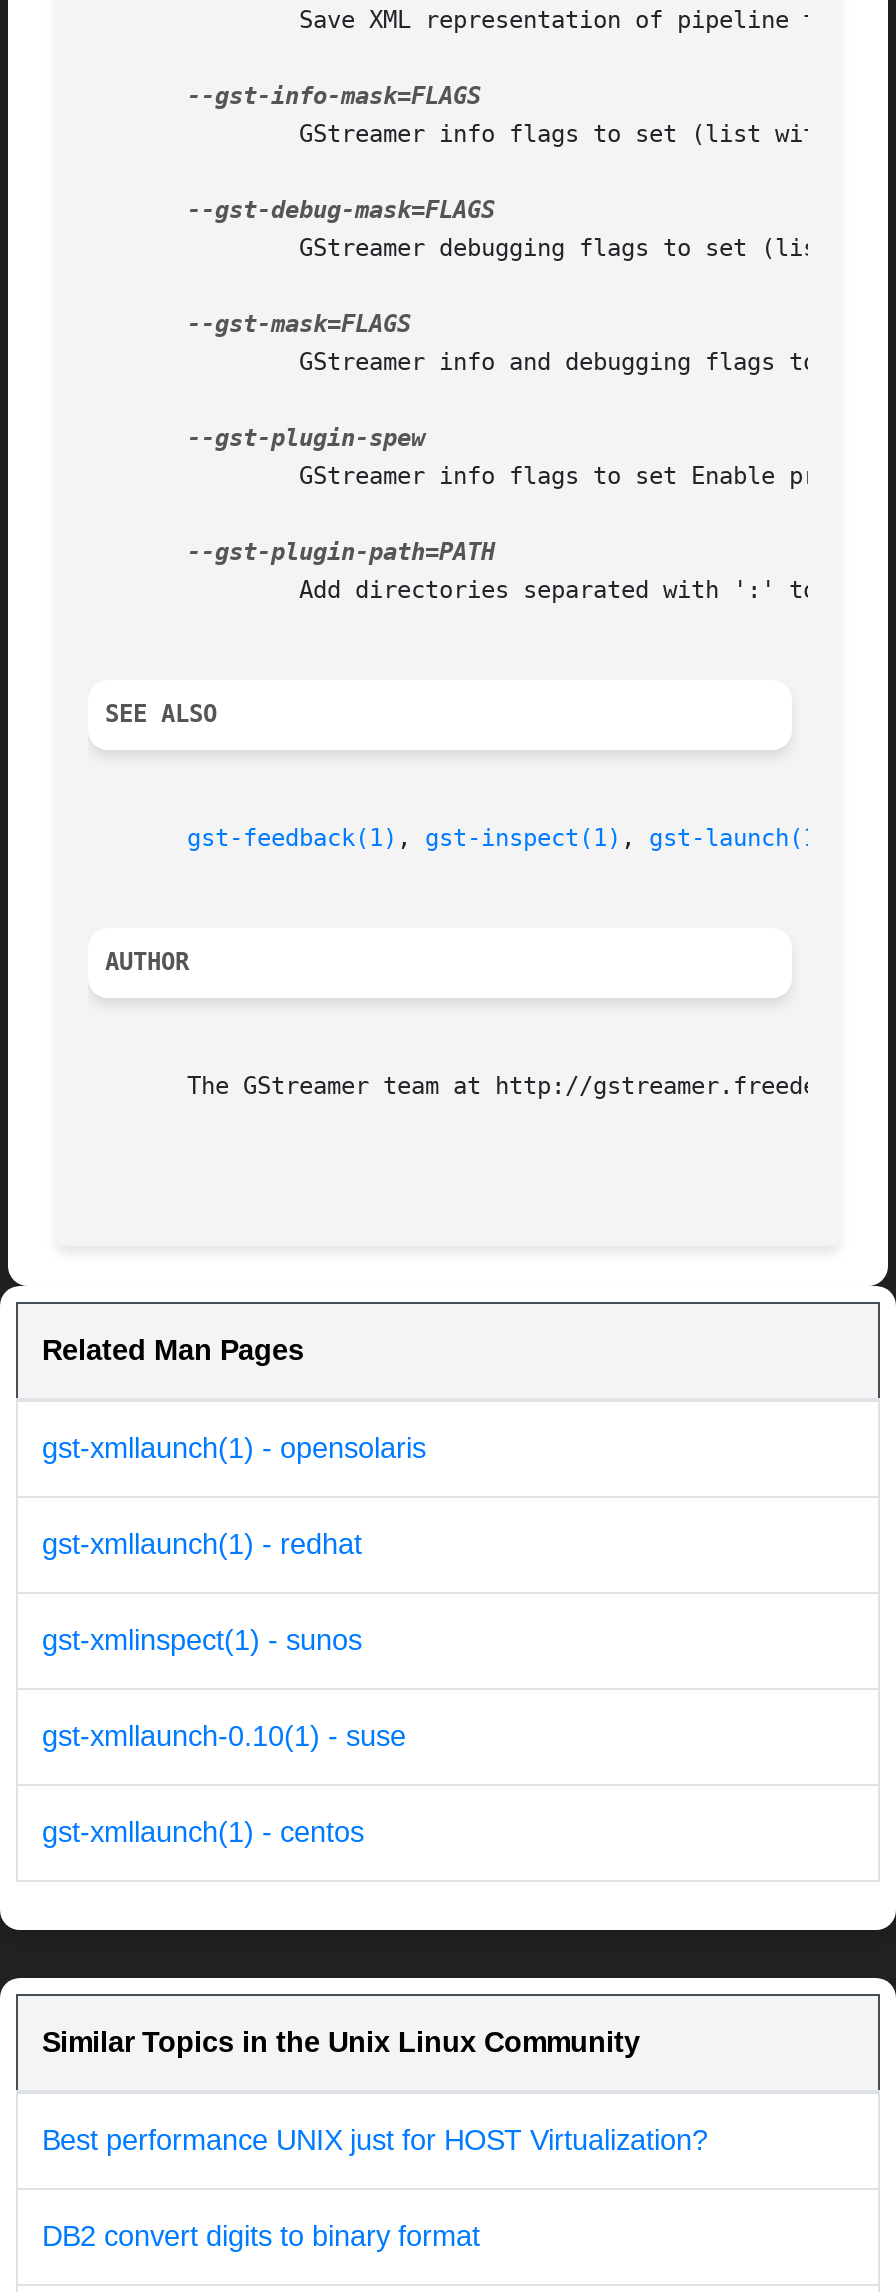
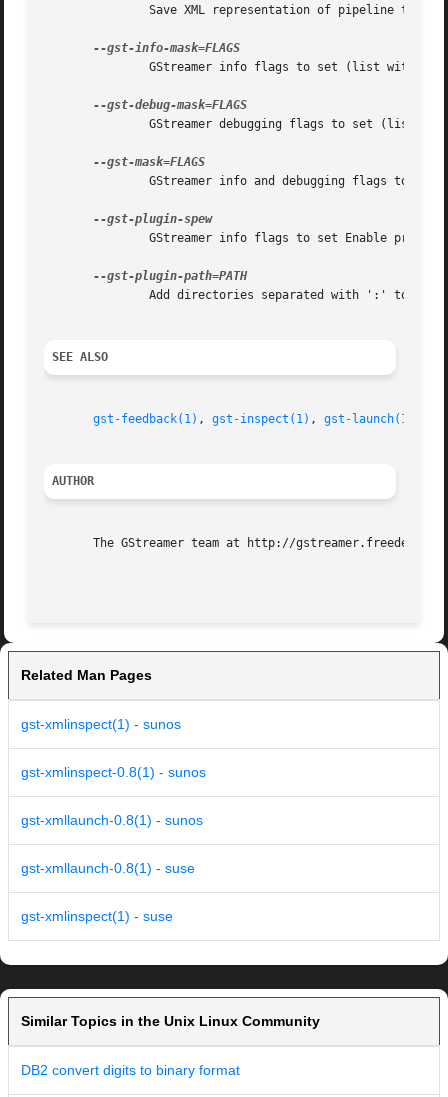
[42,1433,426,1561] gst-xmllaunch(1) - opensolaris | gst-xmllaunch(1) - redhat -> none
moved [42,1625,362,1657] -> [21,716,181,732]: gst-xmlinspect(1) - sunos
[42,1721,406,1849] gst-xmllaunch-0.10(1) - suse | gst-xmllaunch(1) - centos -> [21,764,206,924] gst-xmlinspect-0.8(1) - sunos | gst-xmllaunch-0.8(1) - sunos | gst-xmllaunch-0.8(1) - suse | gst-xmlinspect(1) - suse
[42,2125,708,2157] Best performance UNIX just for HOST Virtualization? -> none

